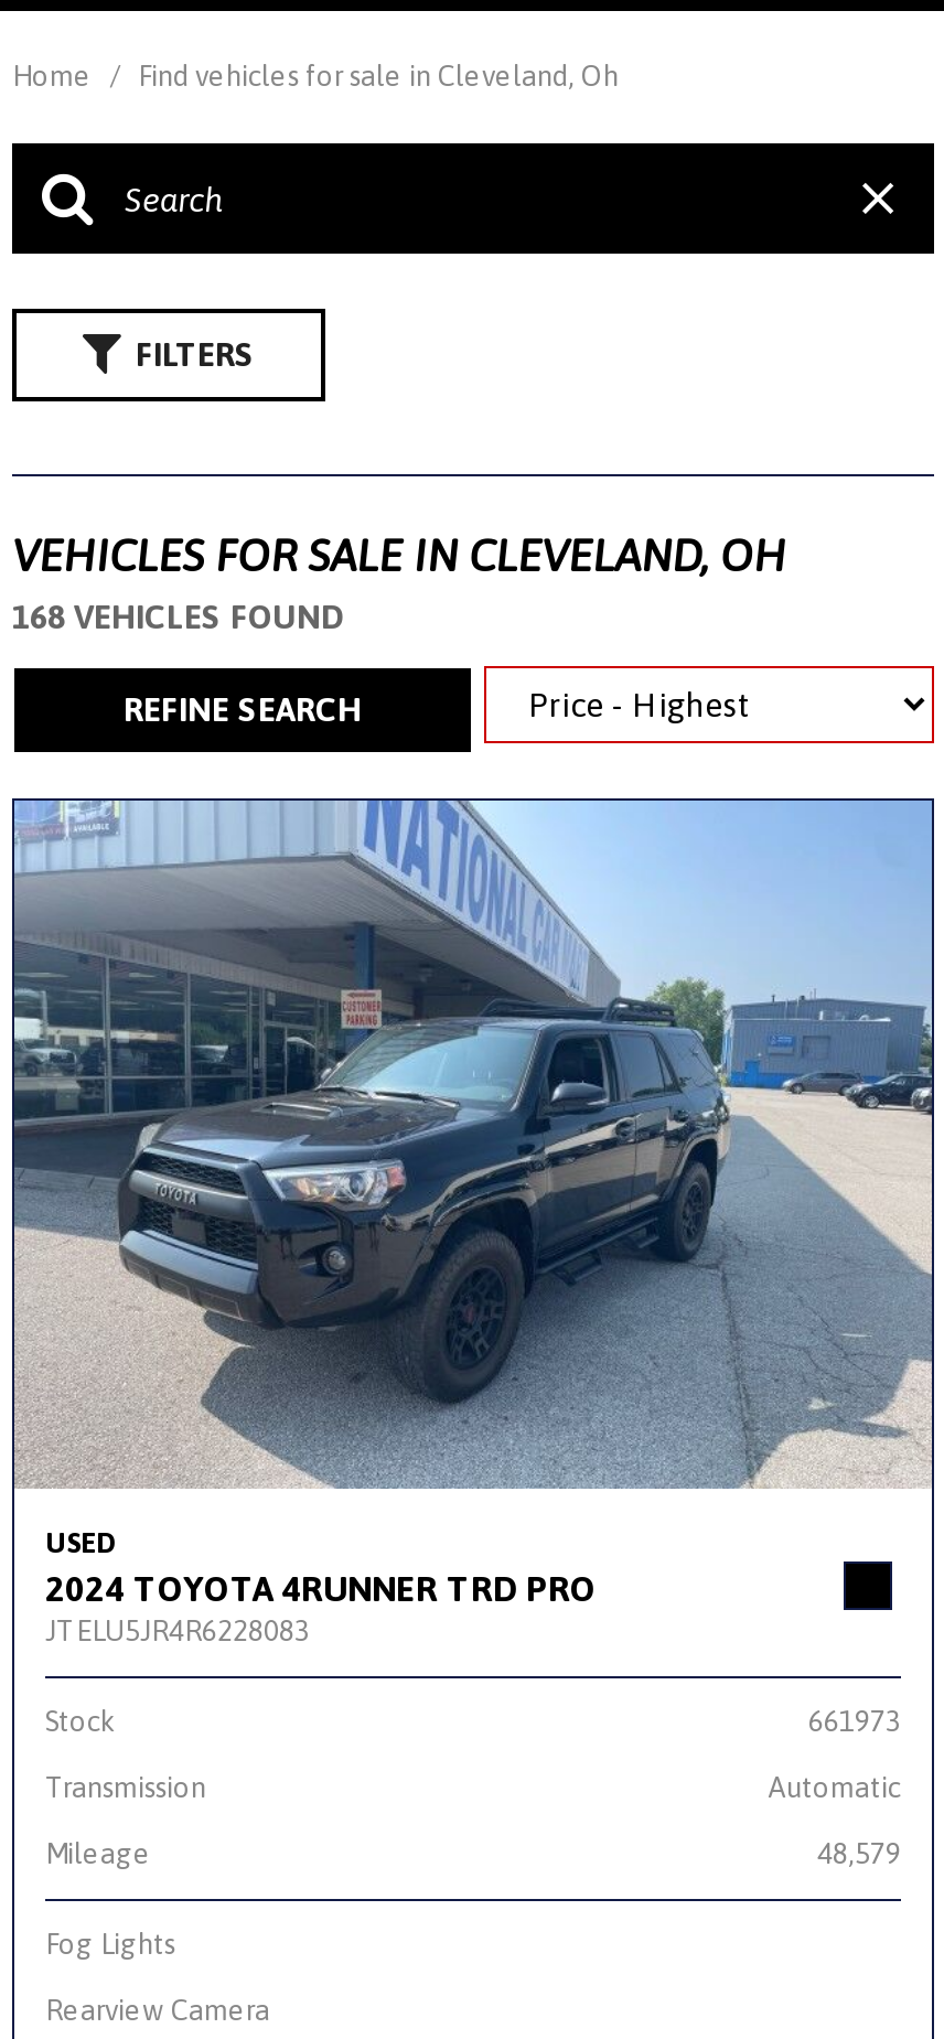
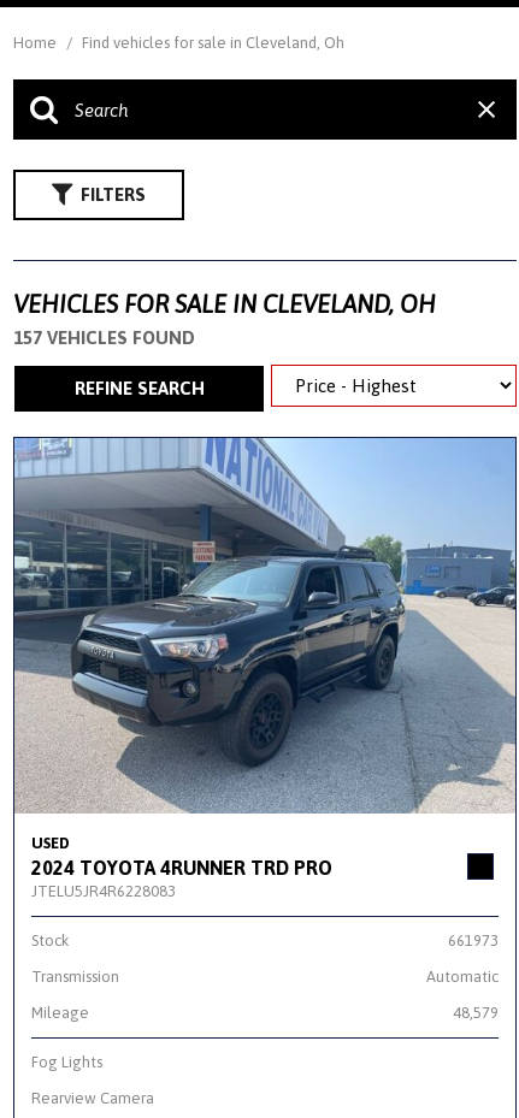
[12,598,345,635] 168 VEHICLES FOUND -> [13,327,195,348] 157 VEHICLES FOUND

